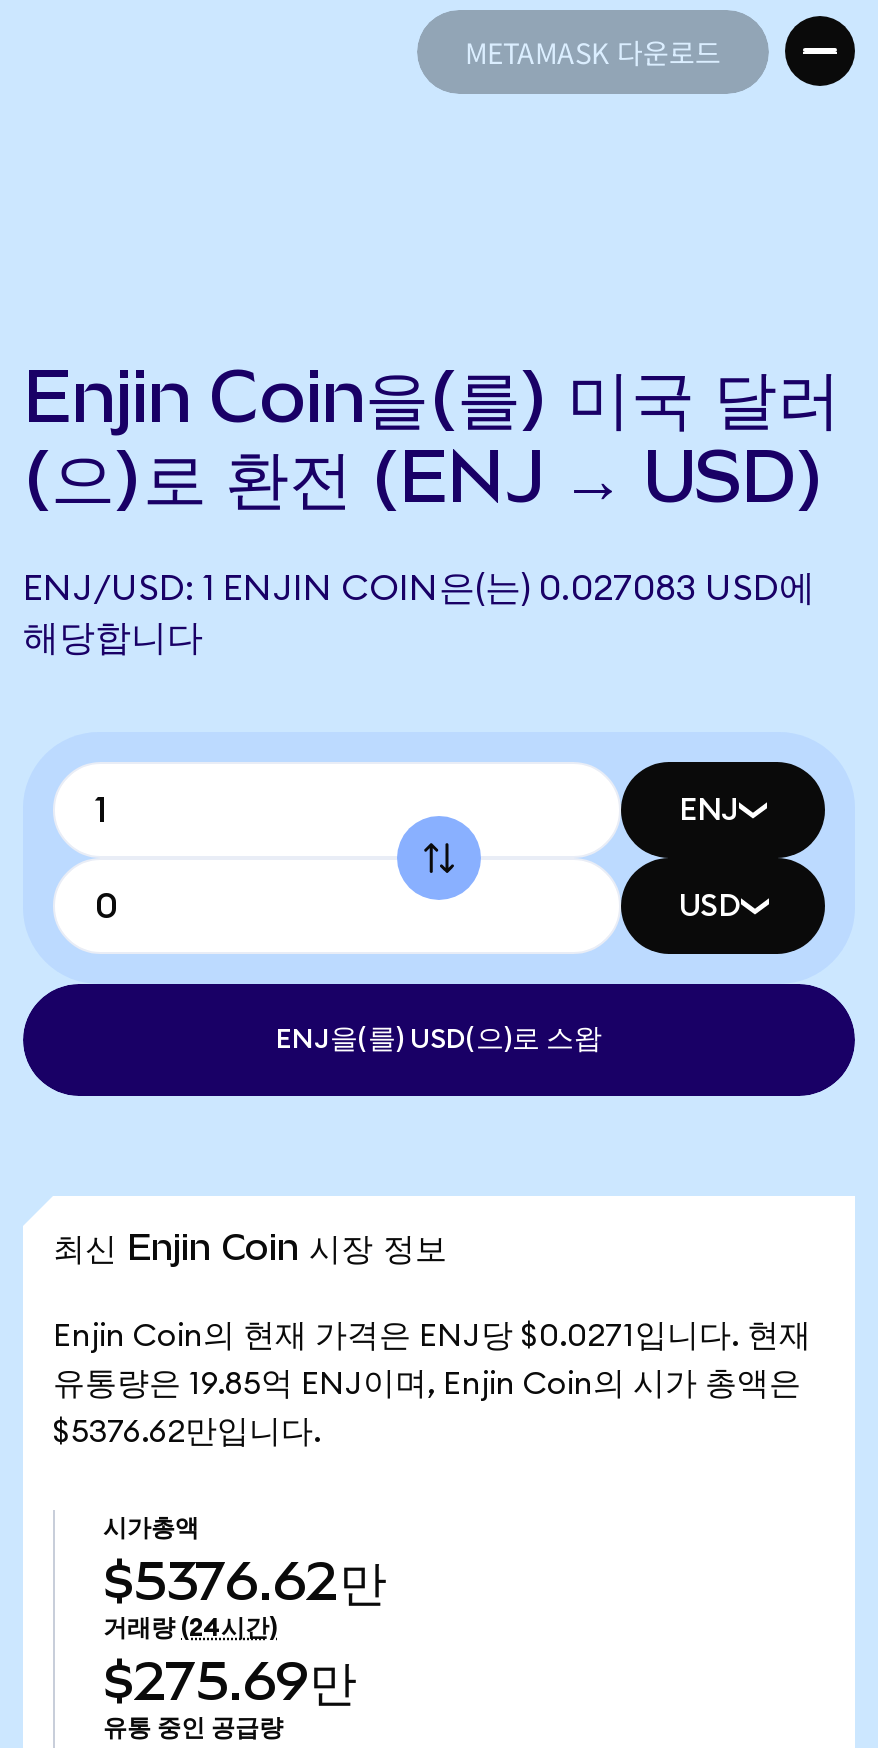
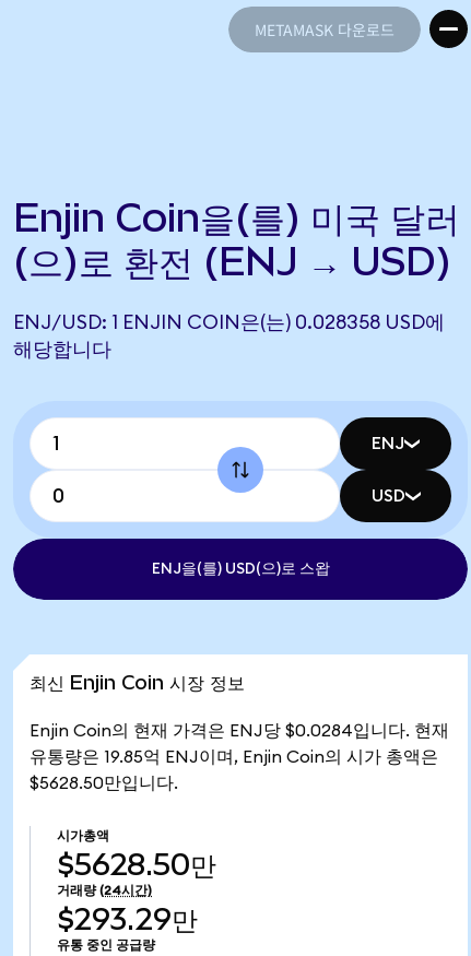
[23,570,815,606] ENJ/USD: 1 ENJIN COIN은(는) 0.027083 USD에 -> [13,312,445,332] ENJ/USD: 1 ENJIN COIN은(는) 0.028358 USD에
[53,1320,811,1352] Enjin Coin의 현재 가격은 ENJ당 $0.0271입니다. 현재 -> [30,722,449,740] Enjin Coin의 현재 가격은 ENJ당 $0.0284입니다. 현재
[53,1416,321,1448] $5376.62만입니다. -> [30,775,178,792] $5628.50만입니다.
[103,1550,387,1612] $5376.62만 -> [57,848,216,882] $5628.50만
[103,1650,357,1712] $275.69만 -> [57,902,198,936] $293.29만

